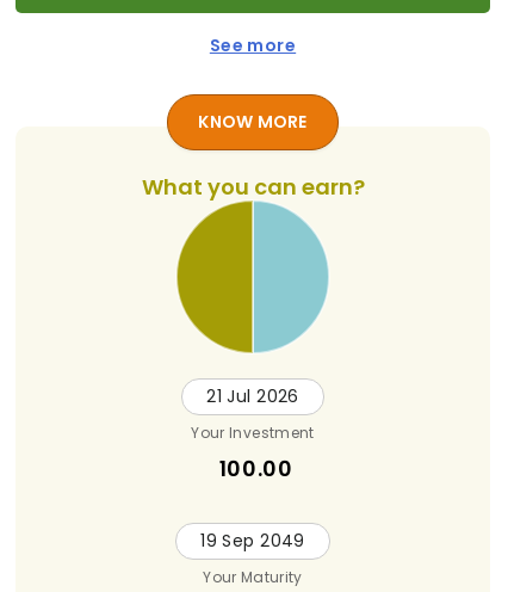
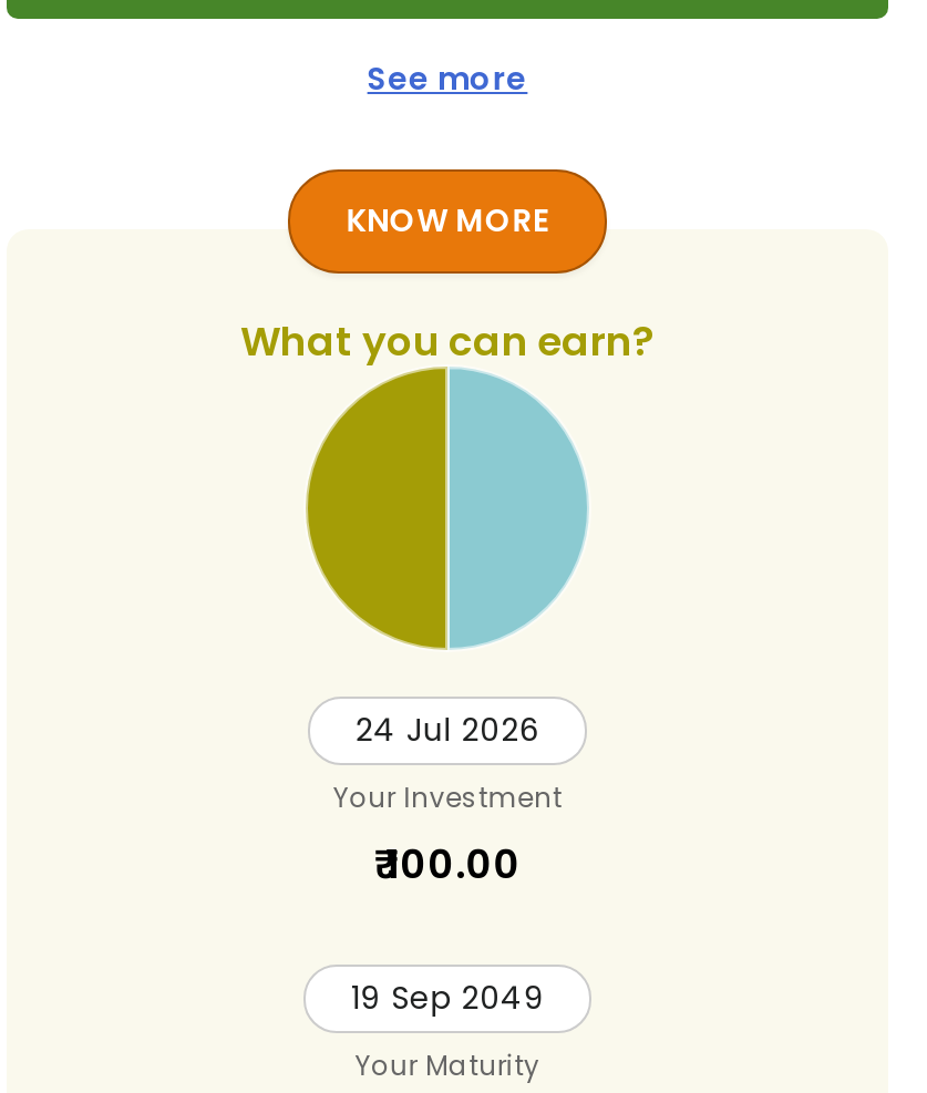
[207,384,299,408] 21 Jul 2026 -> [355,708,540,752] 24 Jul 2026

